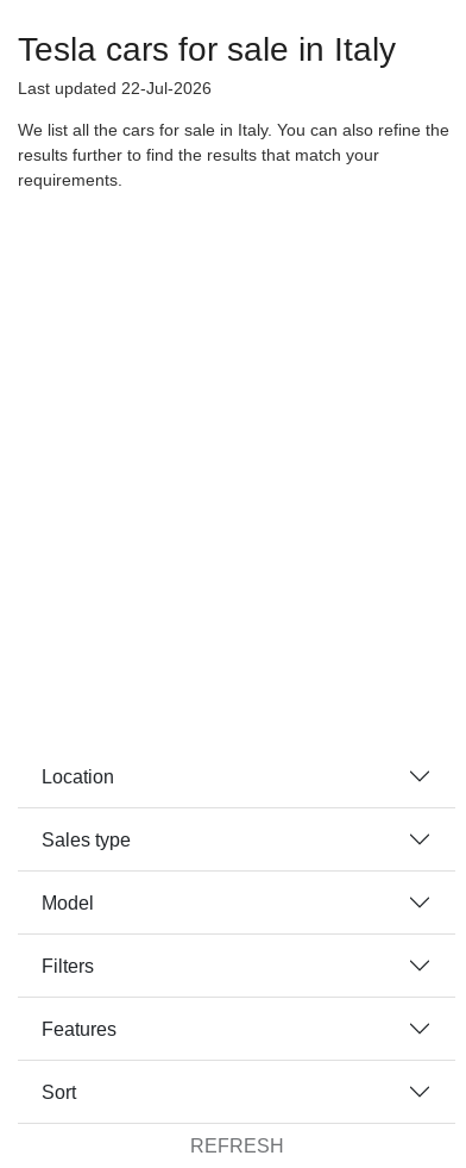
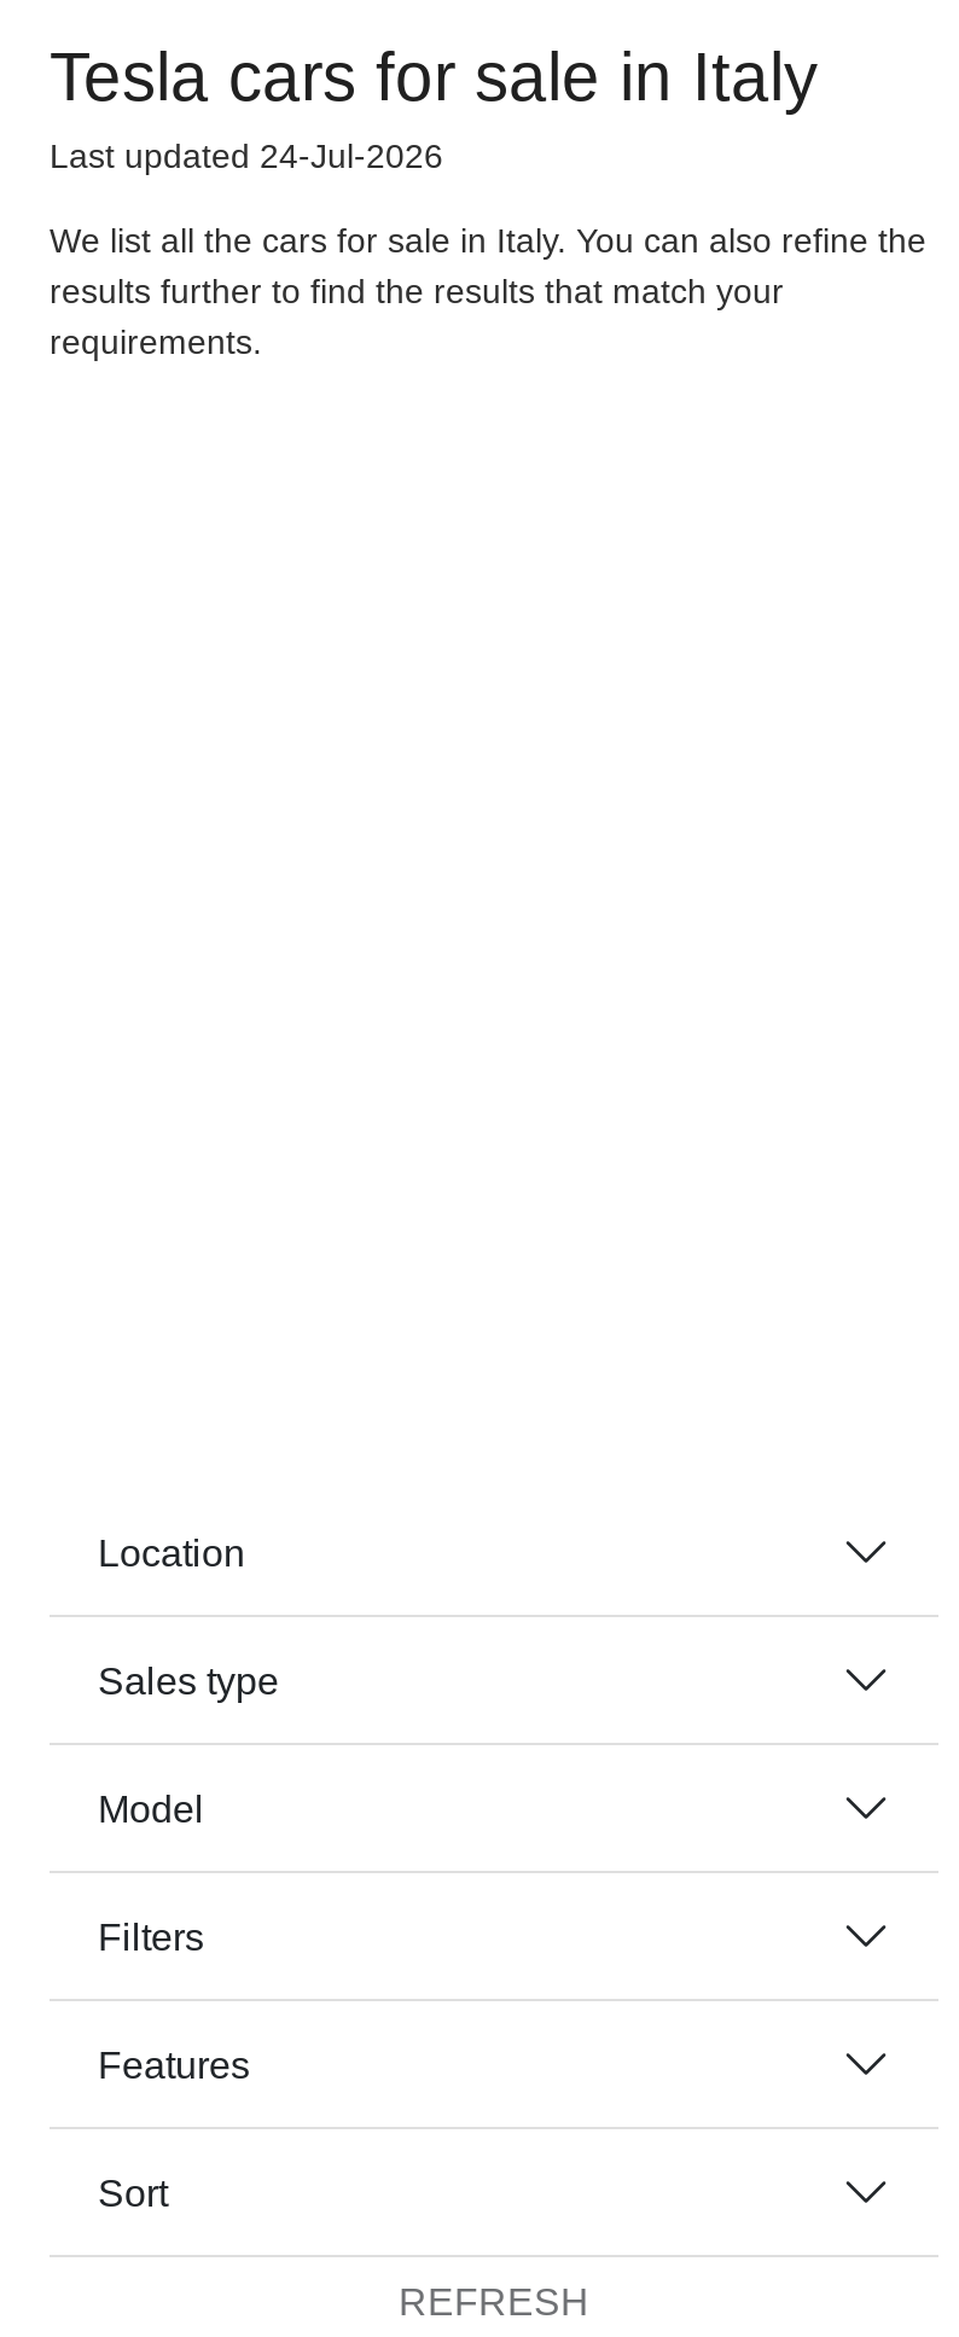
[18,79,212,98] Last updated 22-Jul-2026 -> [50,136,443,175] Last updated 24-Jul-2026

